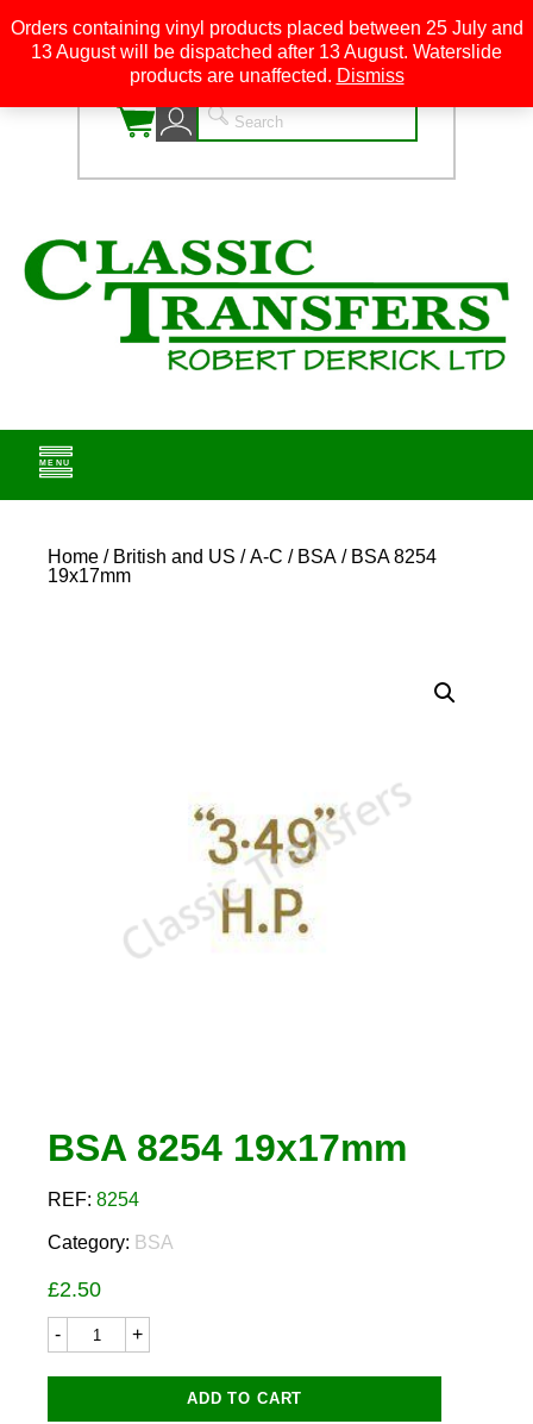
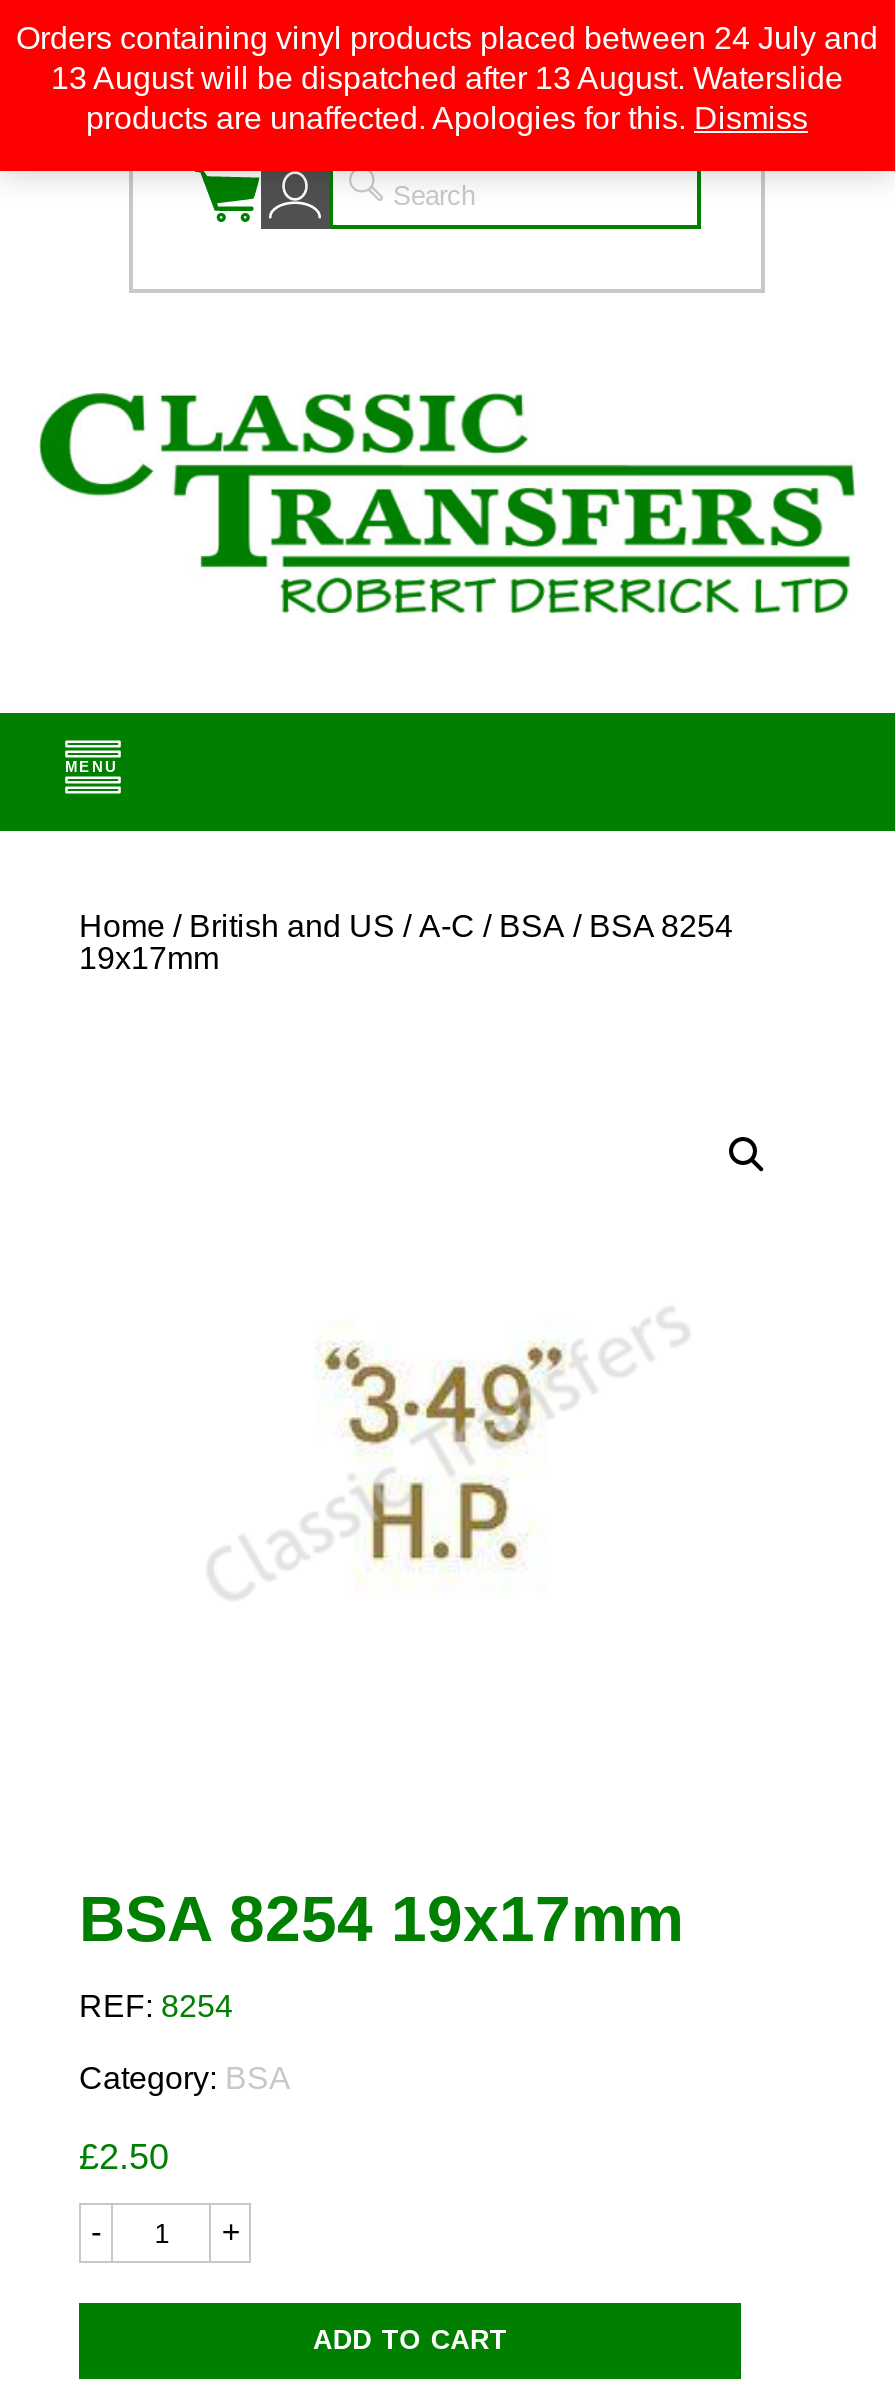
[10,18,523,38] Orders containing vinyl products placed between 25 July and -> [16,21,878,55] Orders containing vinyl products placed between 24 July and
[129,65,404,86] products are unaffected. Dismiss -> [86,101,808,135] products are unaffected. Apologies for this. Dismiss

